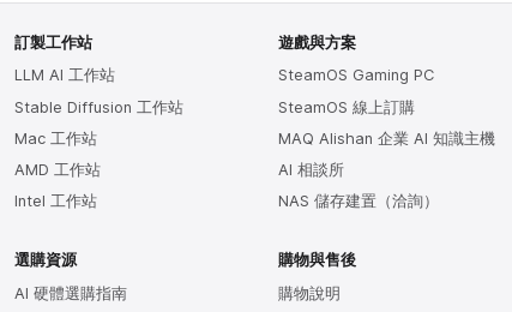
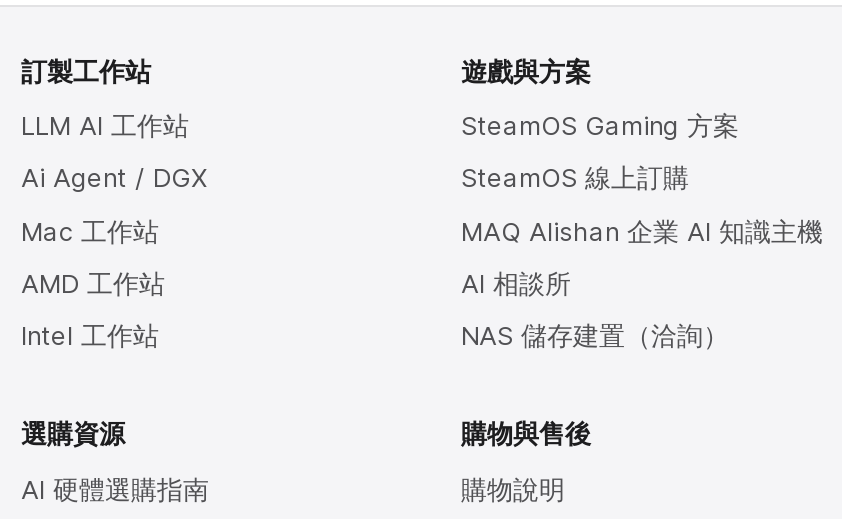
[278,66,434,84] SteamOS Gaming PC -> [461,112,739,142] SteamOS Gaming 方案
[14,98,183,116] Stable Diffusion 工作站 -> [21,164,207,194] Ai Agent / DGX

